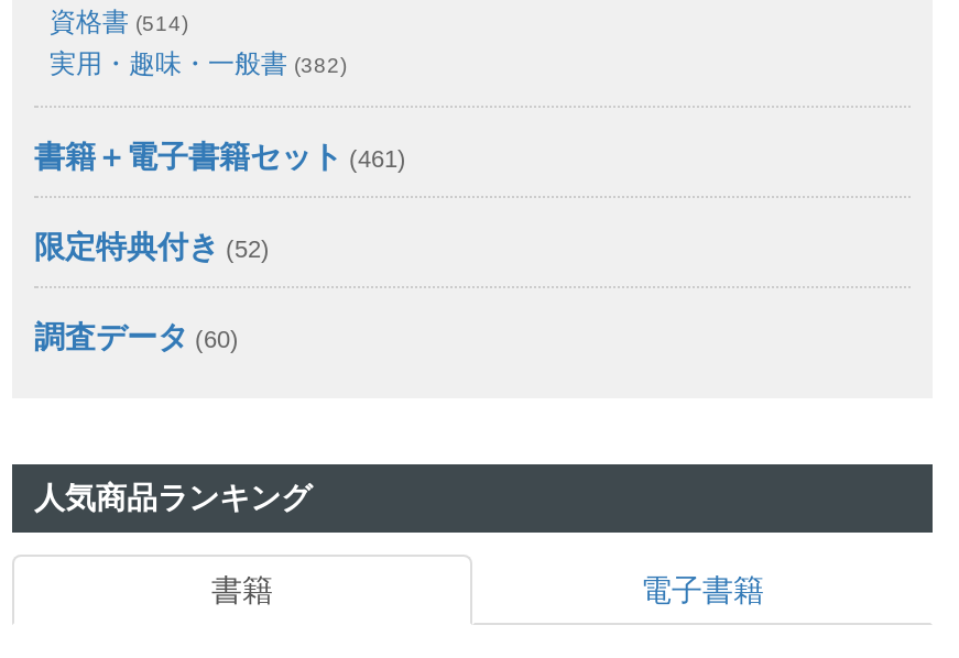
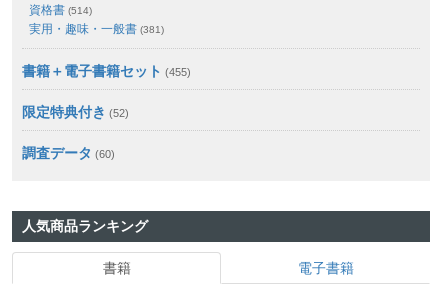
[50,49,347,80] 実用・趣味・一般書(382) -> [29,22,164,36] 実用・趣味・一般書(381)
[34,139,406,174] 書籍＋電子書籍セット(461) -> [22,63,191,79] 書籍＋電子書籍セット(455)

